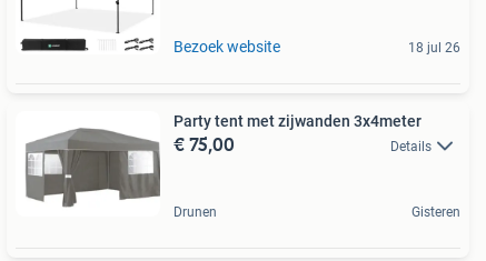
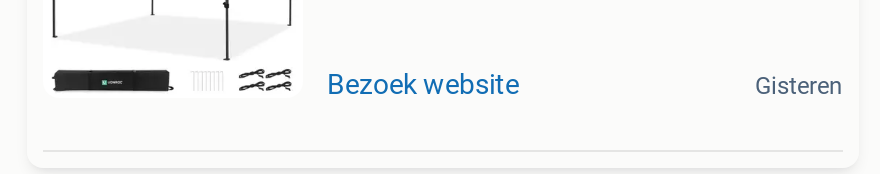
[408,40,460,55] 18 jul 26 -> none
[22,112,432,215] [image] | Party tent met zijwanden 3x4meter | € 75,00 | Details -> none
[173,204,217,220] Drunen -> none

